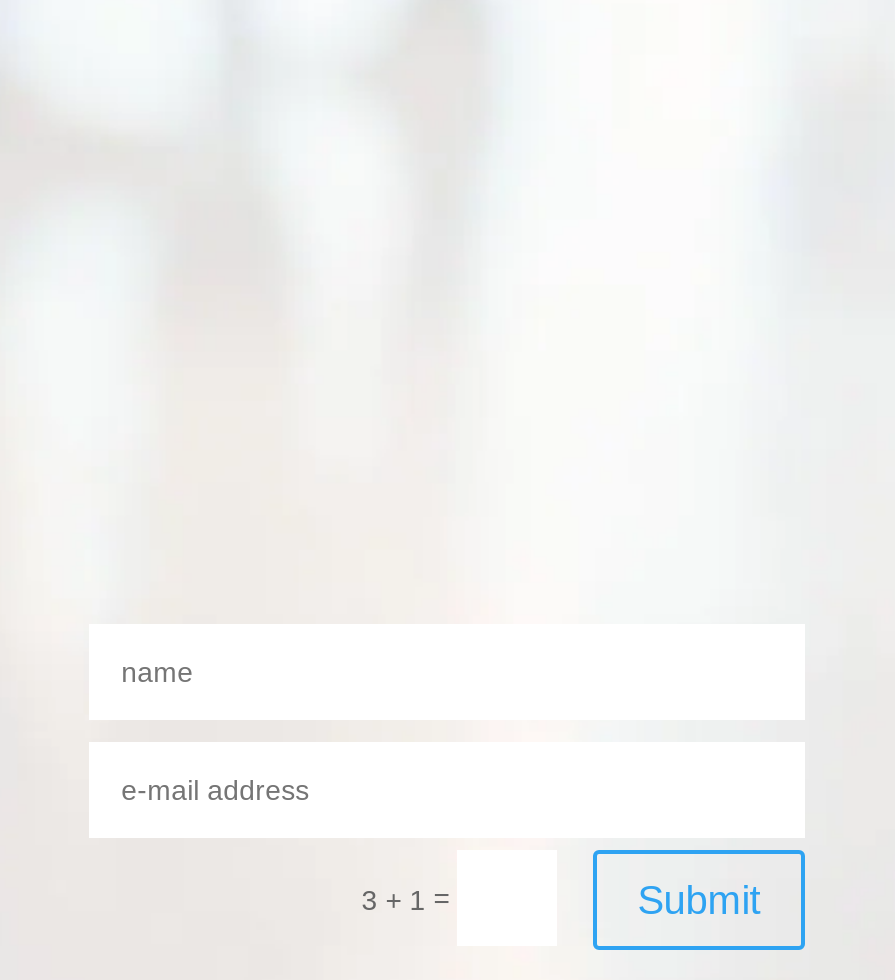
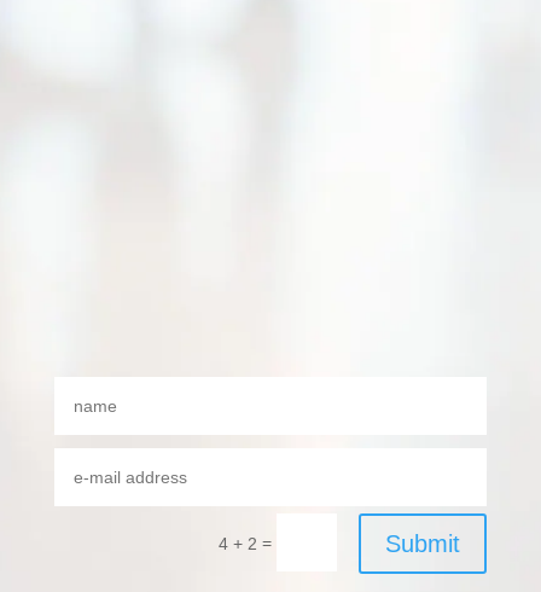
[361,881,457,915] 3 + 1 = -> [219,532,277,553] 4 + 2 =

